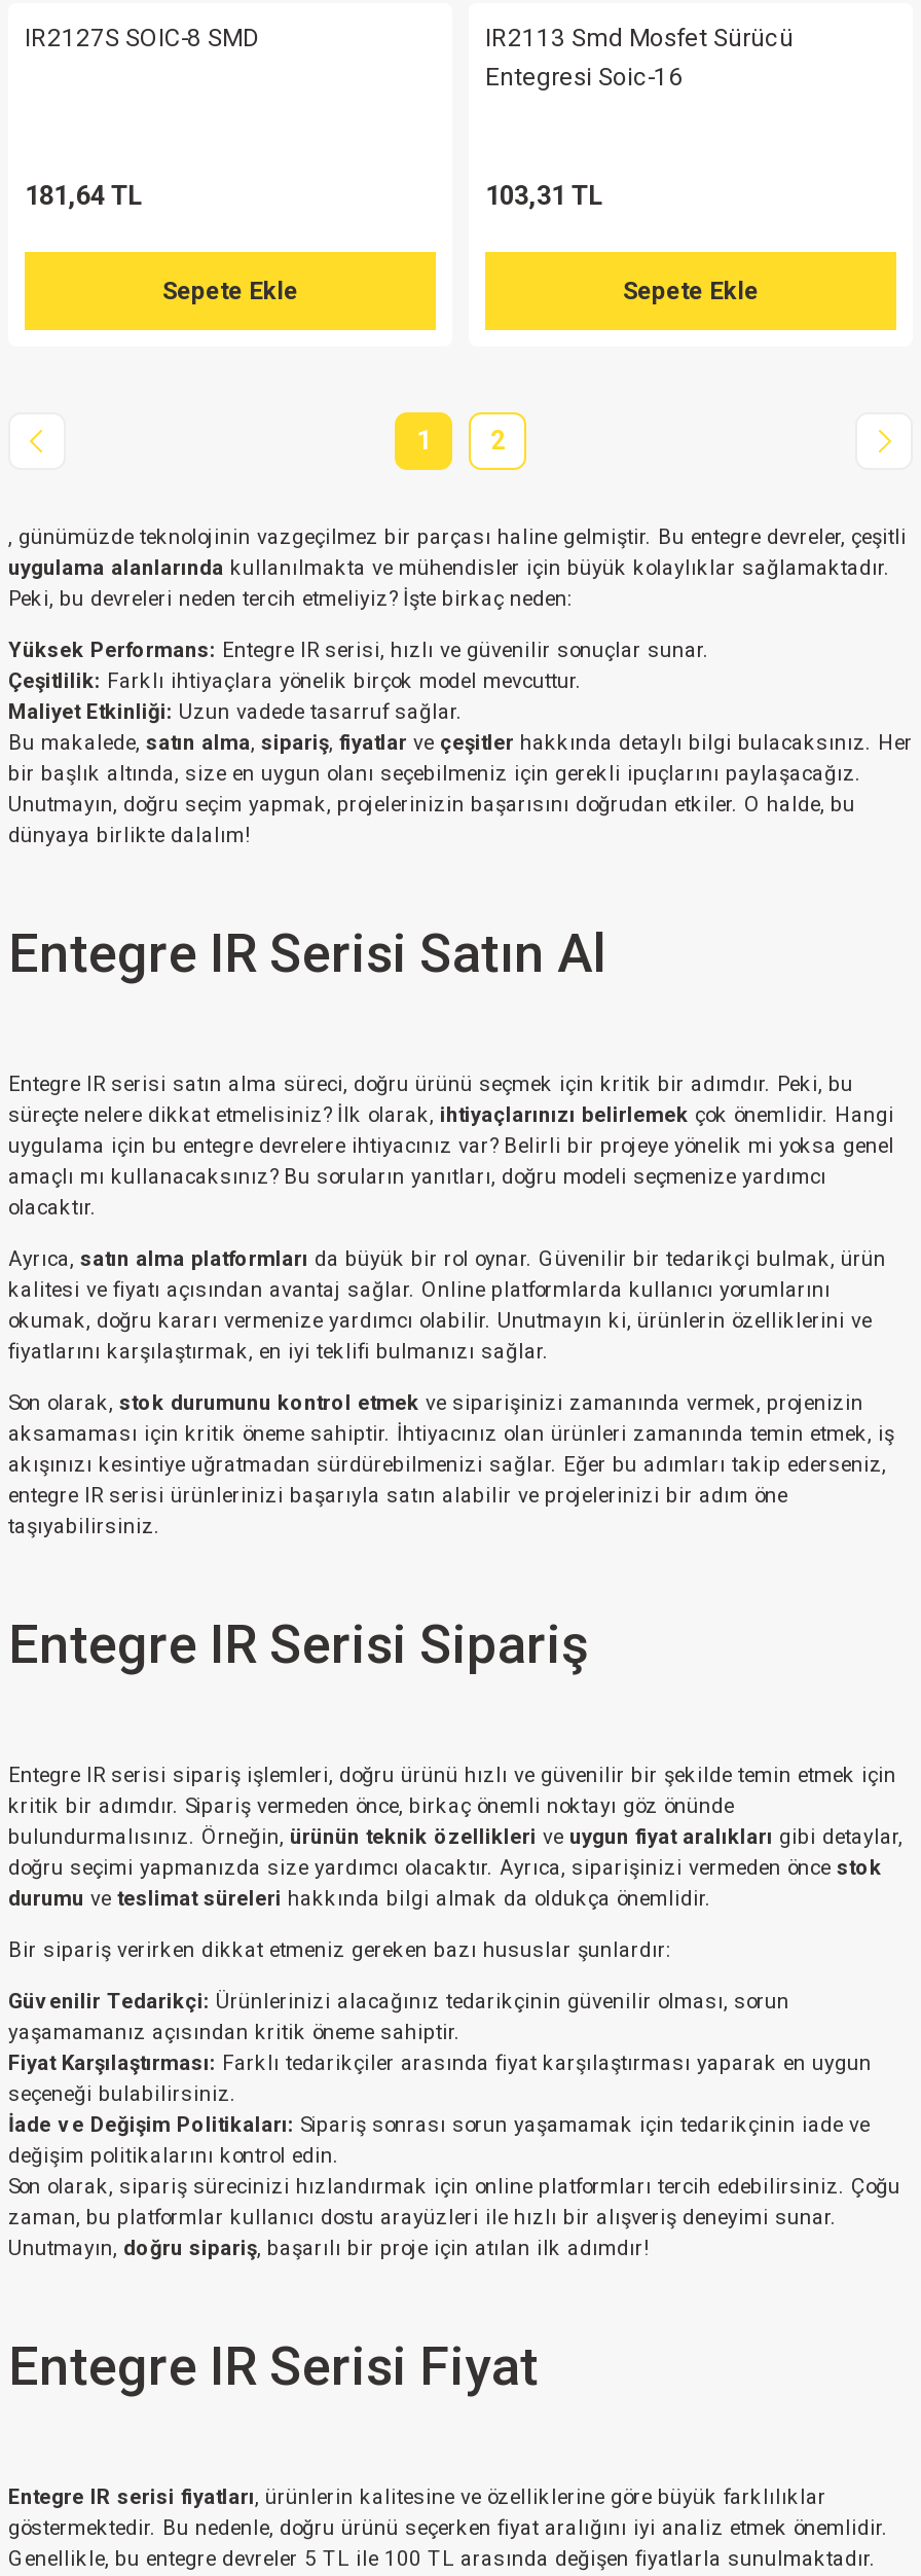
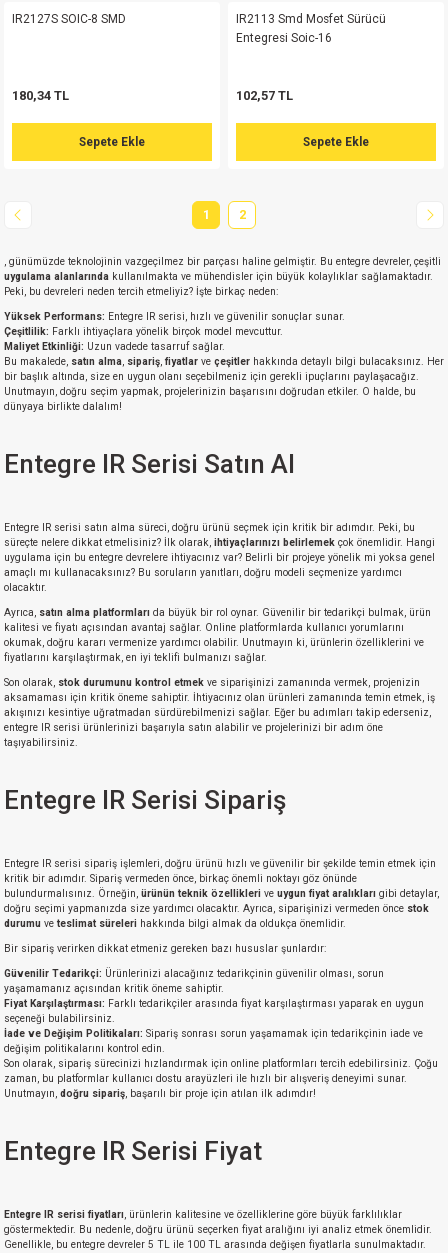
[25,180,142,211] 181,64 TL -> [12,88,69,103] 180,34 TL
[485,180,602,211] 103,31 TL -> [236,88,293,103] 102,57 TL

